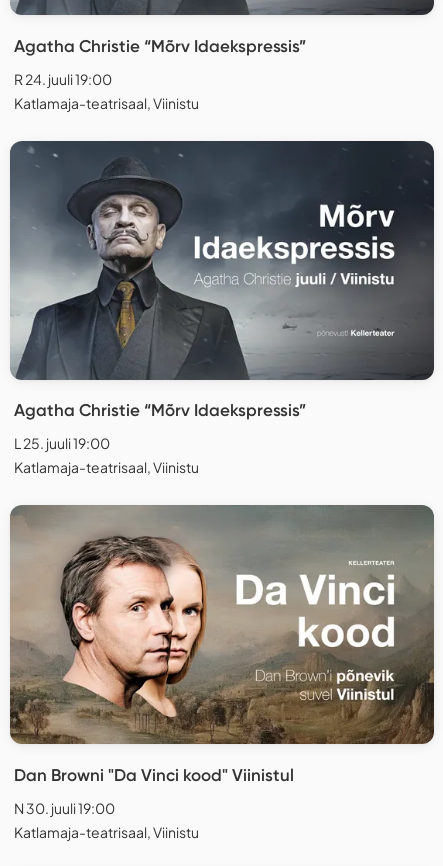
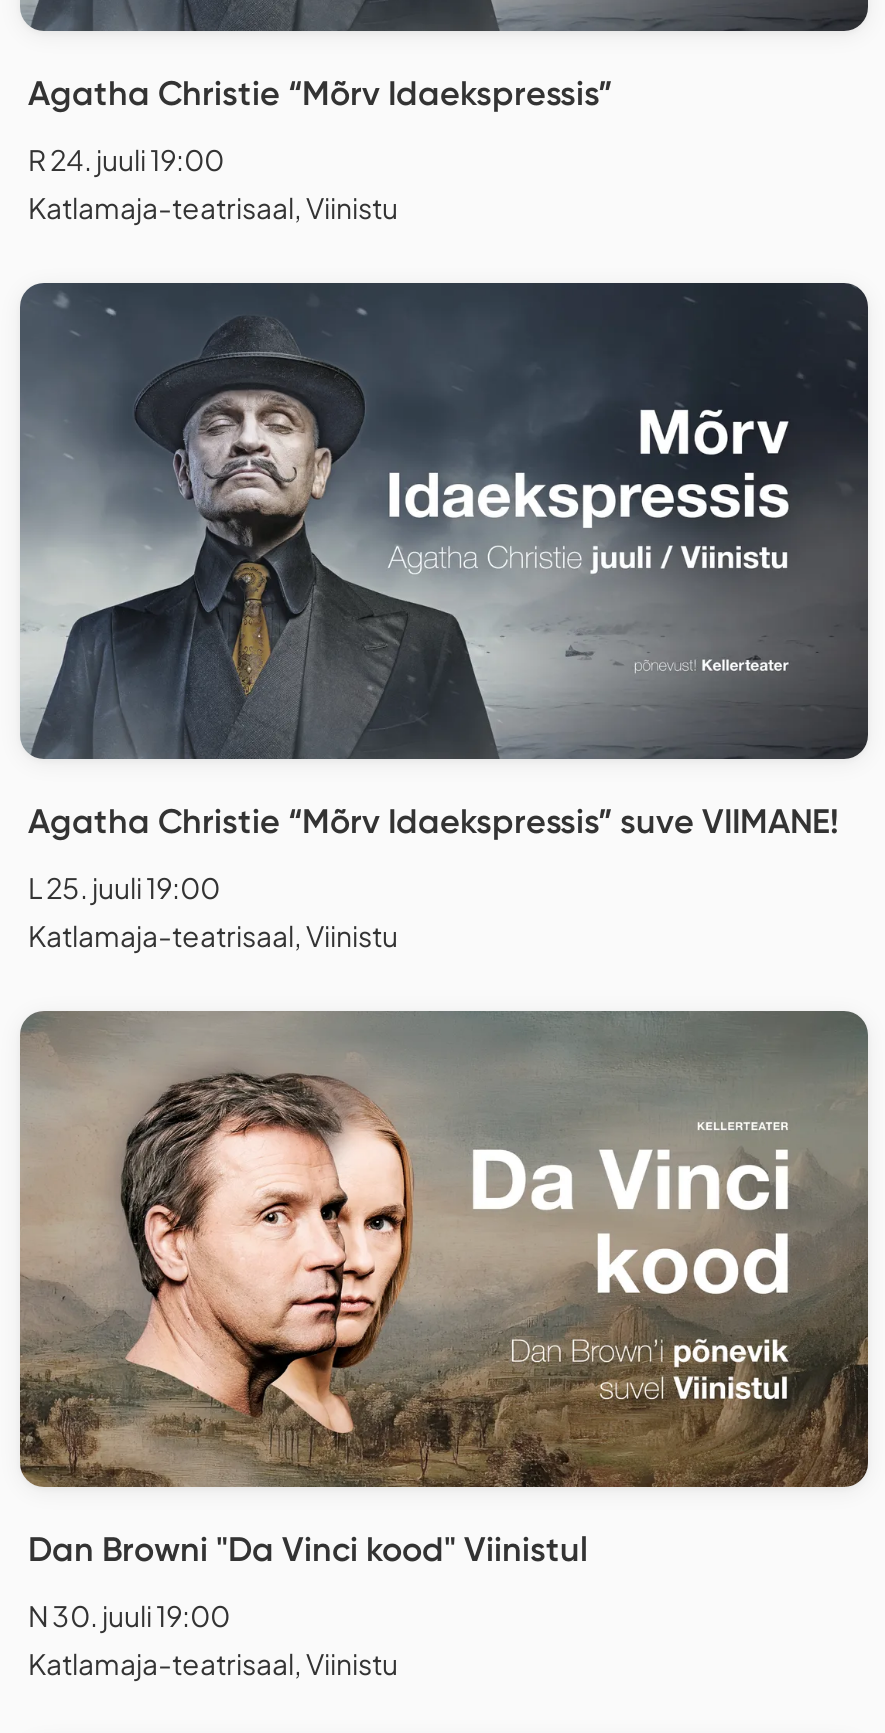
[14,400,306,420] Agatha Christie “Mõrv Idaekspressis” -> [28,801,838,841] Agatha Christie “Mõrv Idaekspressis” suve VIIMANE!

